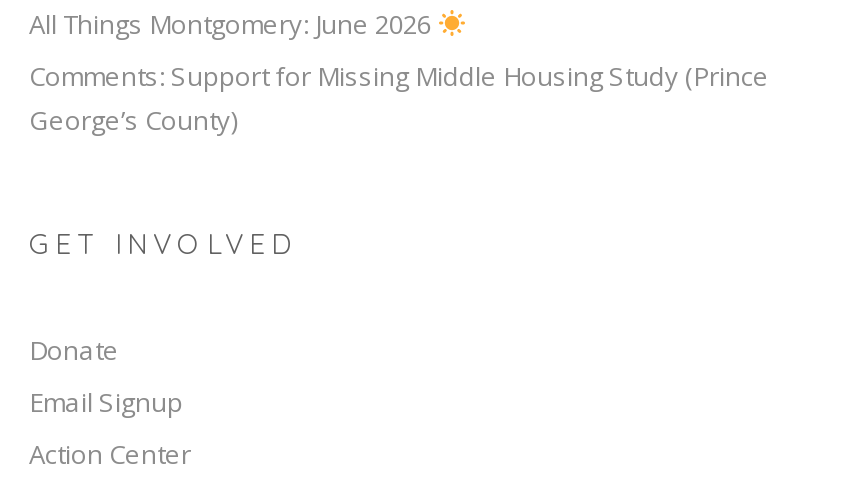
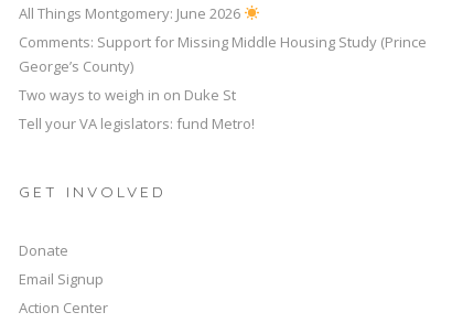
none -> [19,85,255,133] Two ways to weigh in on Duke St | Tell your VA legislators: fund Metro!

